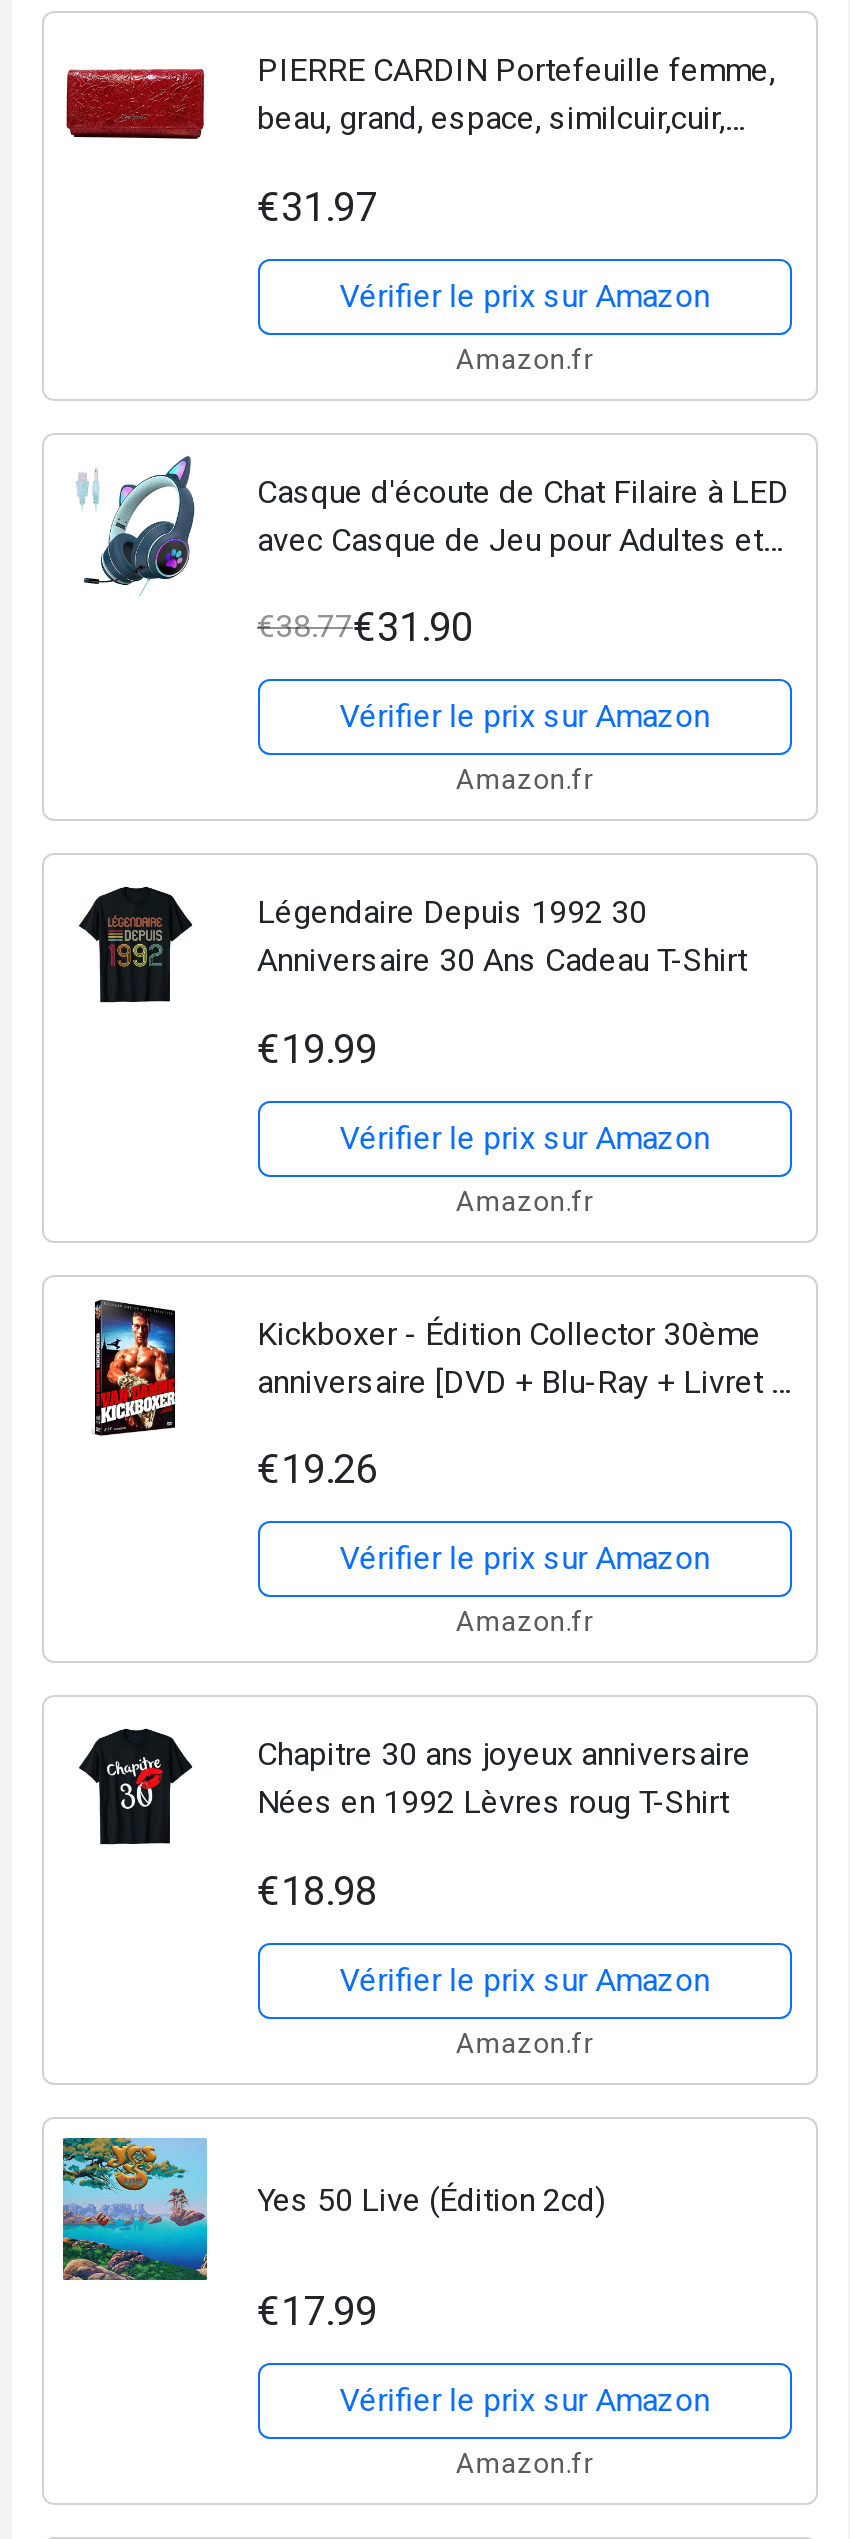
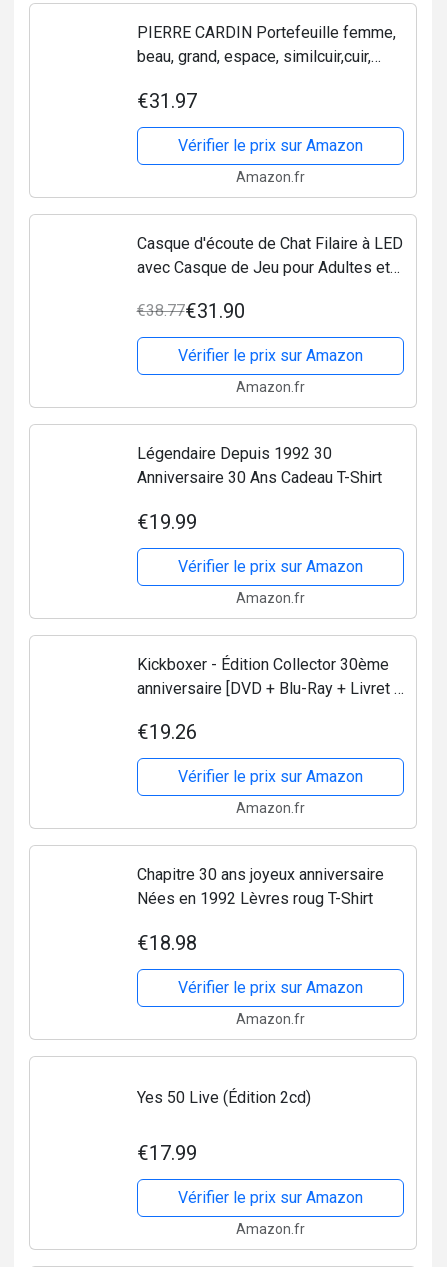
[64,67,206,141] [image] -> none
[76,455,196,587] [image] -> none
[78,885,194,1005] [image] -> none
[92,1297,178,1437] [image] -> none
[78,1727,194,1847] [image] -> none
[60,2135,210,2283] [image] -> none

